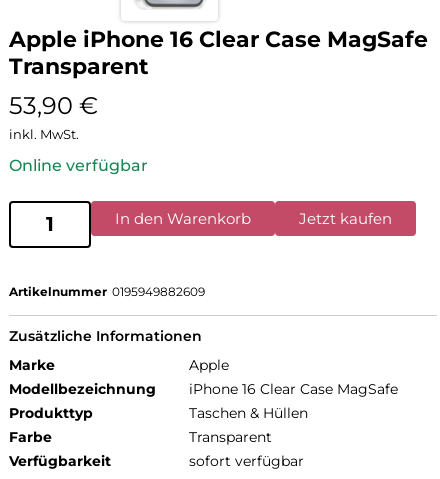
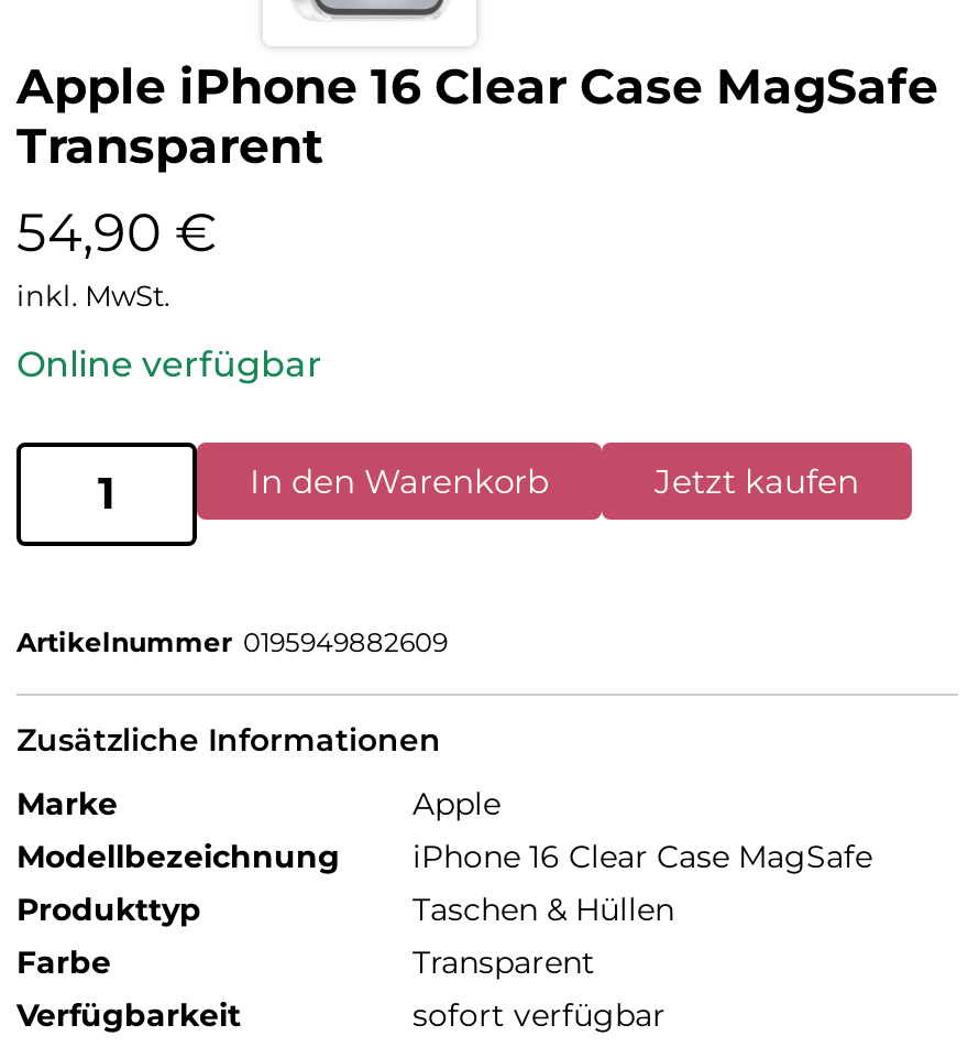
[9,91,98,120] 53,90 € -> [16,200,217,264] 54,90 €

